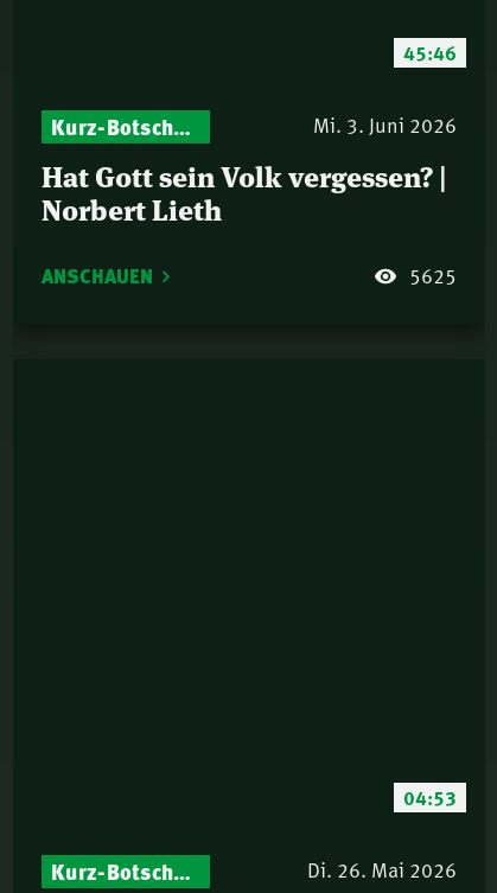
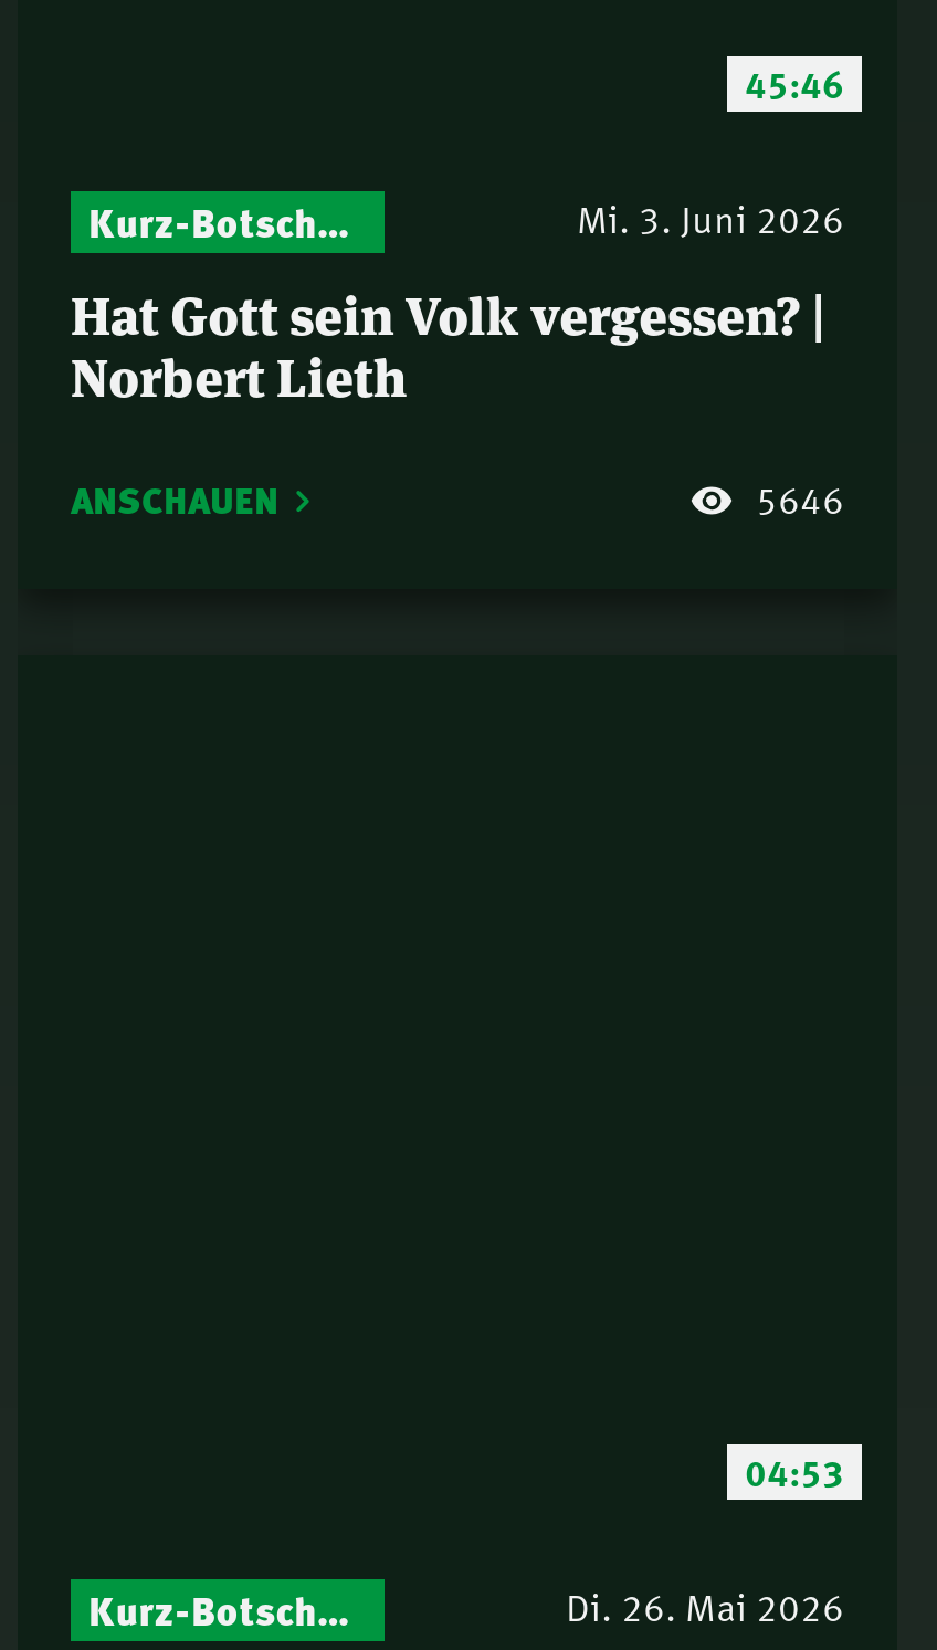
[409,261,457,289] 5625 -> [756,472,844,525] 5646

